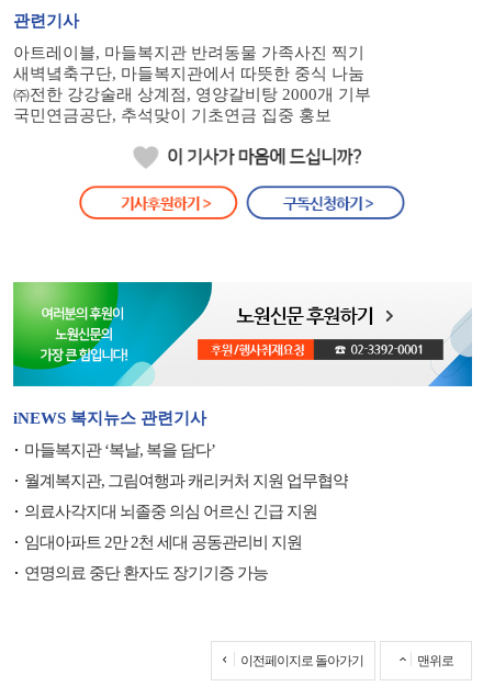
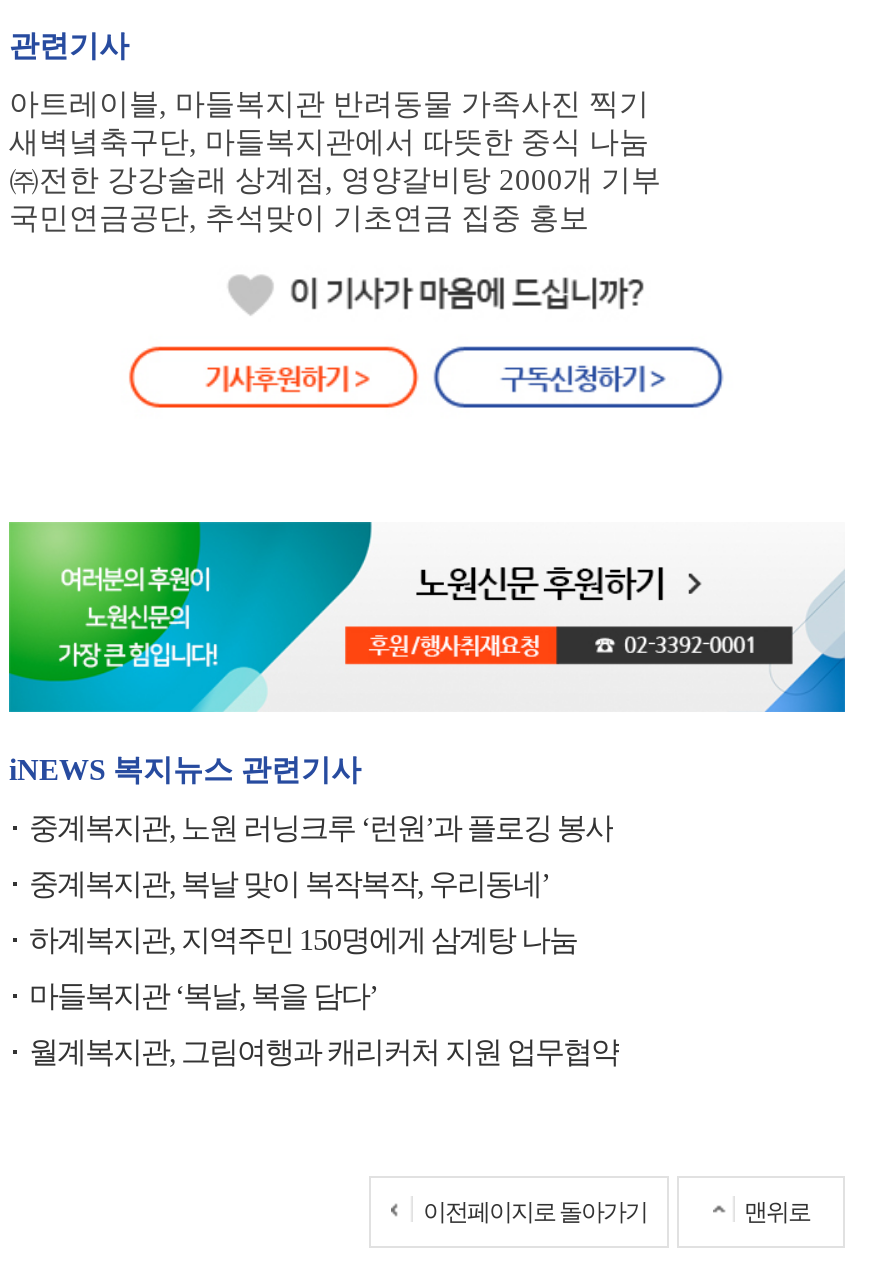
none -> [29,811,613,955] 중계복지관, 노원 러닝크루 ‘런원’과 플로깅 봉사 | 중계복지관, 복날 맞이 복작복작, 우리동네’ | 하계복지관, 지역주민 150명에게 삼계탕 나눔
moved [24,441,348,489] -> [29,979,619,1067]: 마들복지관 ‘복날, 복을 담다’ | 월계복지관, 그림여행과 캐리커처 지원 업무협약
[24,502,317,581] 의료사각지대 뇌졸중 의심 어르신 긴급 지원 | 임대아파트 2만 2천 세대 공동관리비 지원 | 연명의료 중단 환자도 장기기증 가능 -> none

